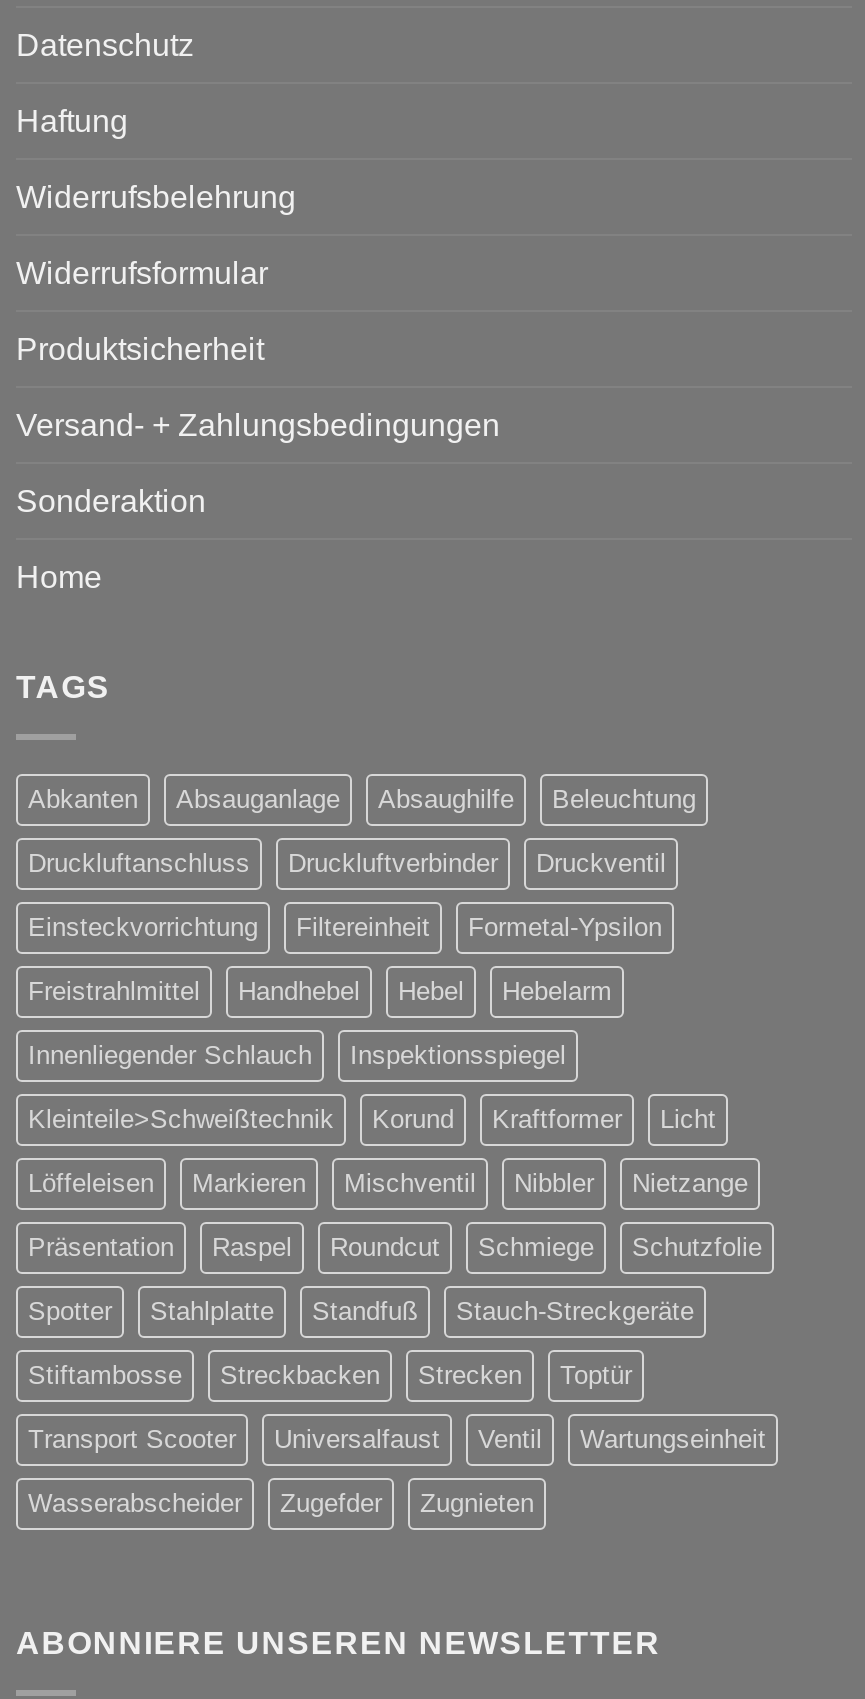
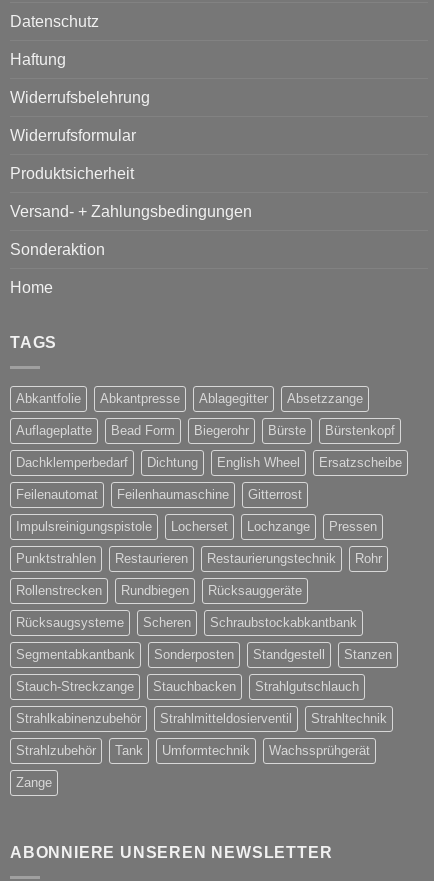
[28,784,766,1518] Abkanten | Absauganlage | Absaughilfe | Beleuchtung | Druckluftanschluss | Druckluftverbinder | Druckventil | Einsteckvorrichtung | Filtereinheit | Formetal-Ypsilon | Freistrahlmittel | Handhebel | Hebel | Hebelarm | Innenliegender Schlauch | Inspektionsspiegel | Kleinteile>Schweißtechnik | Korund | Kraftformer | Licht | Löffeleisen | Markieren | Mischventil | Nibbler | Nietzange | Präsentation | Raspel | Roundcut | Schmiege | Schutzfolie | Spotter | Stahlplatte | Standfuß | Stauch-Streckgeräte | Stiftambosse | Streckbacken | Strecken | Toptür | Transport Scooter | Universalfaust | Ventil | Wartungseinheit | Wasserabscheider | Zugefder | Zugnieten -> [16,391,402,790] Abkantfolie | Abkantpresse | Ablagegitter | Absetzzange | Auflageplatte | Bead Form | Biegerohr | Bürste | Bürstenkopf | Dachklemperbedarf | Dichtung | English Wheel | Ersatzscheibe | Feilenautomat | Feilenhaumaschine | Gitterrost | Impulsreinigungspistole | Locherset | Lochzange | Pressen | Punktstrahlen | Restaurieren | Restaurierungstechnik | Rohr | Rollenstrecken | Rundbiegen | Rücksauggeräte | Rücksaugsysteme | Scheren | Schraubstockabkantbank | Segmentabkantbank | Sonderposten | Standgestell | Stanzen | Stauch-Streckzange | Stauchbacken | Strahlgutschlauch | Strahlkabinenzubehör | Strahlmitteldosierventil | Strahltechnik | Strahlzubehör | Tank | Umformtechnik | Wachssprühgerät | Zange

